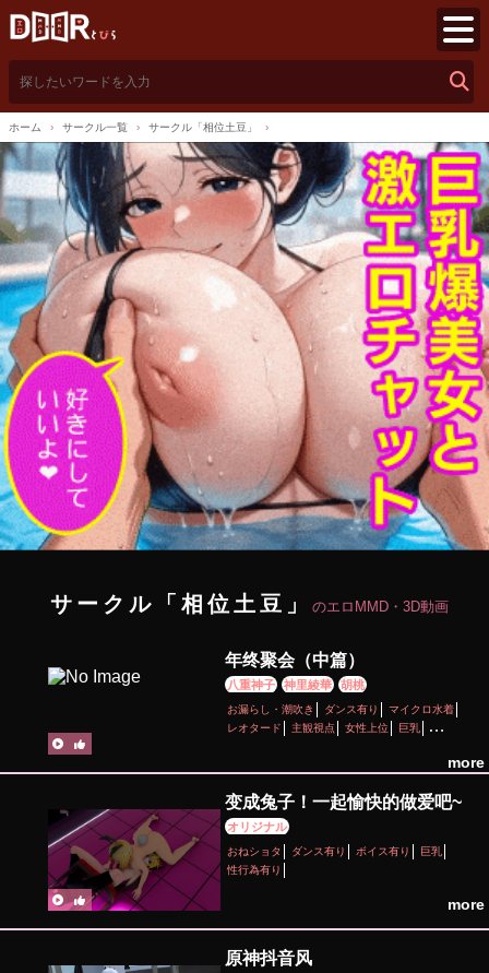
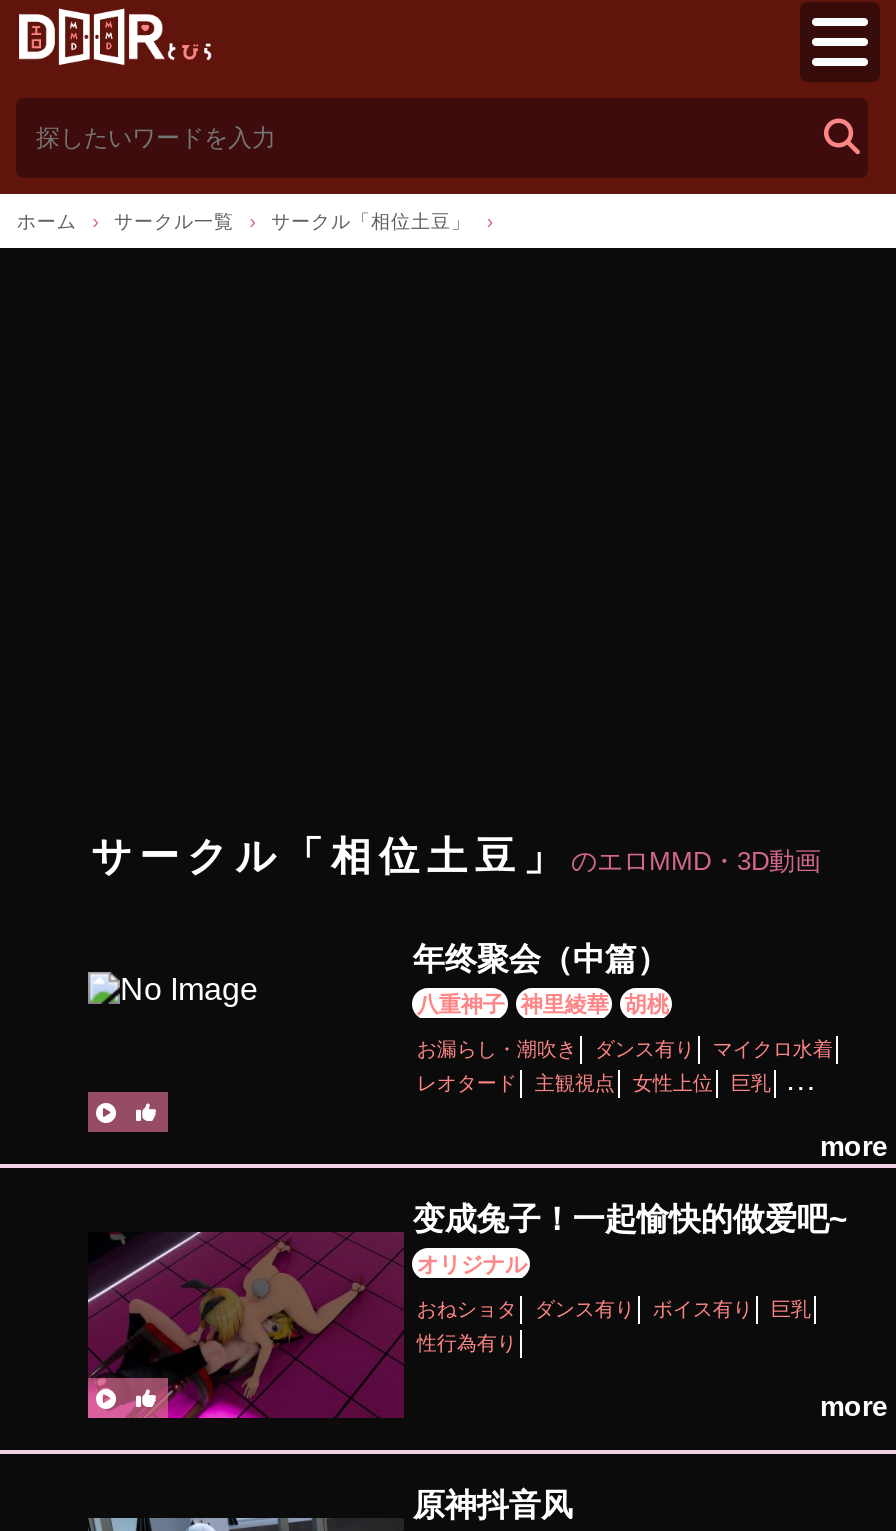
[3,141,486,551] [image] -> none

